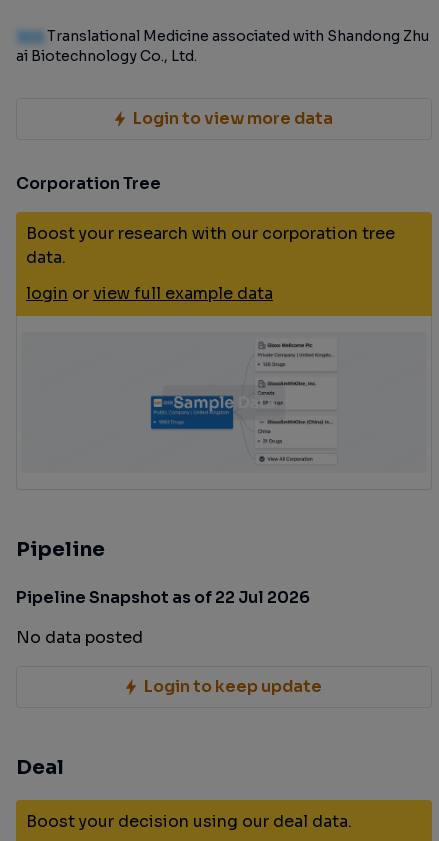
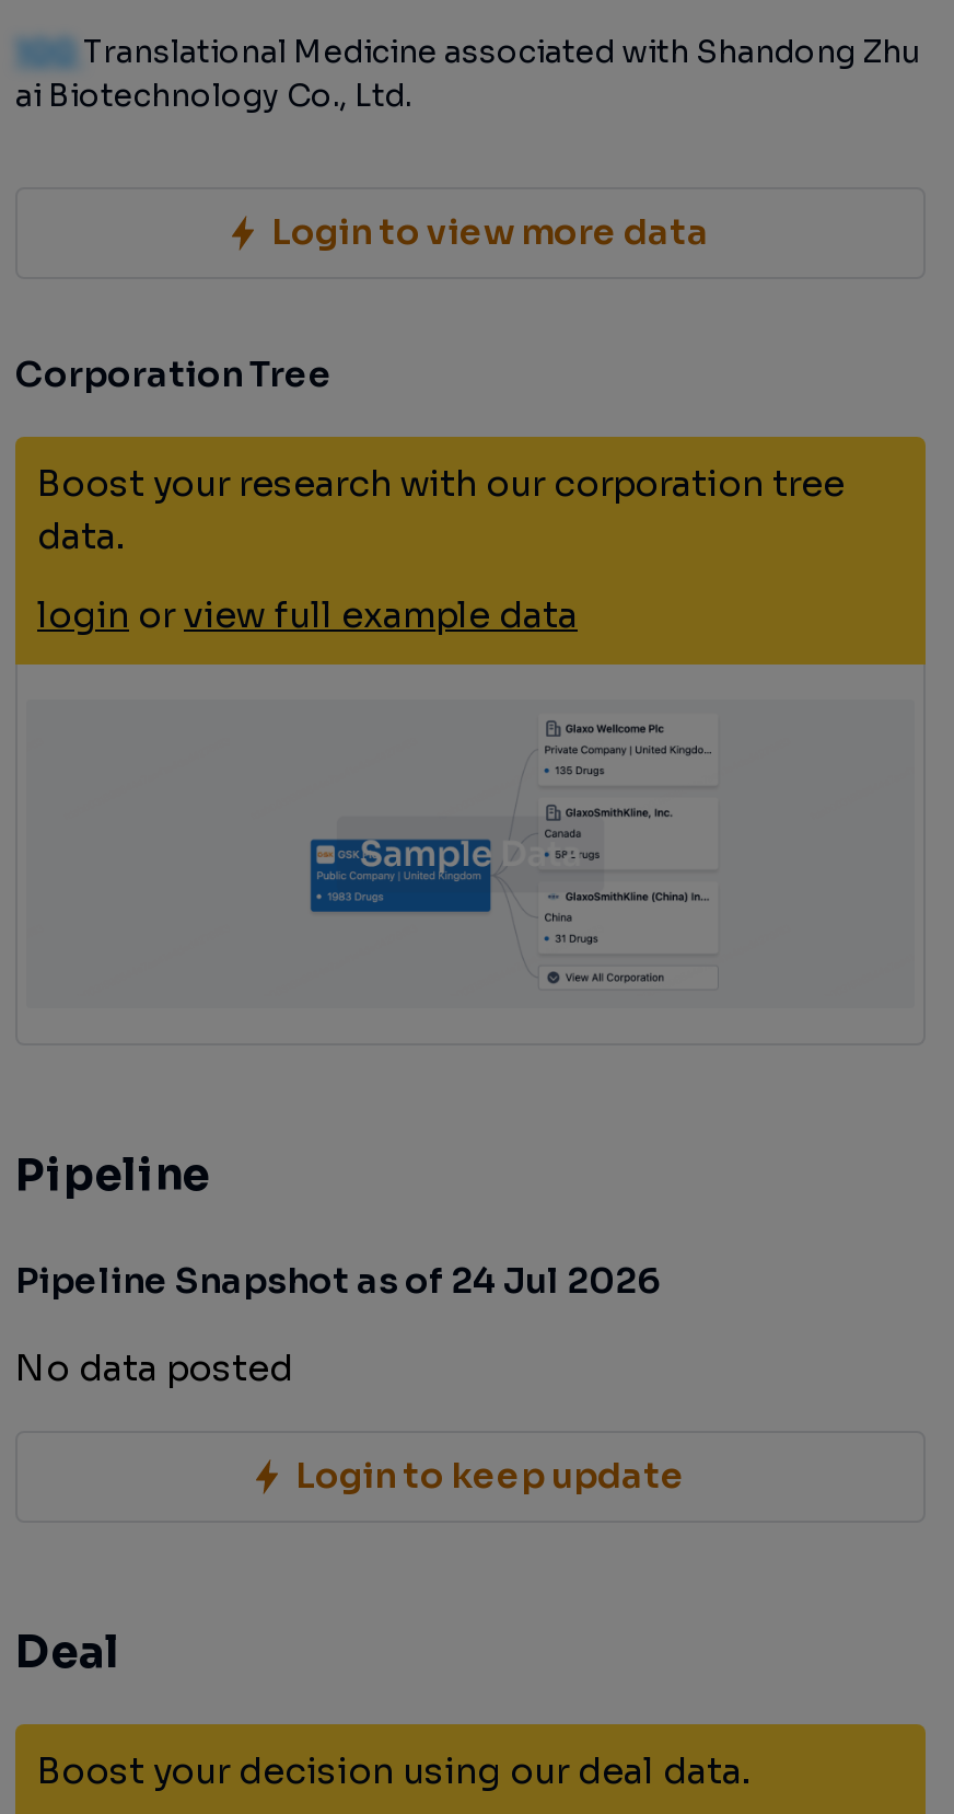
[16,587,310,608] Pipeline Snapshot as of 22 Jul 2026 -> [15,1258,661,1304] Pipeline Snapshot as of 24 Jul 2026

